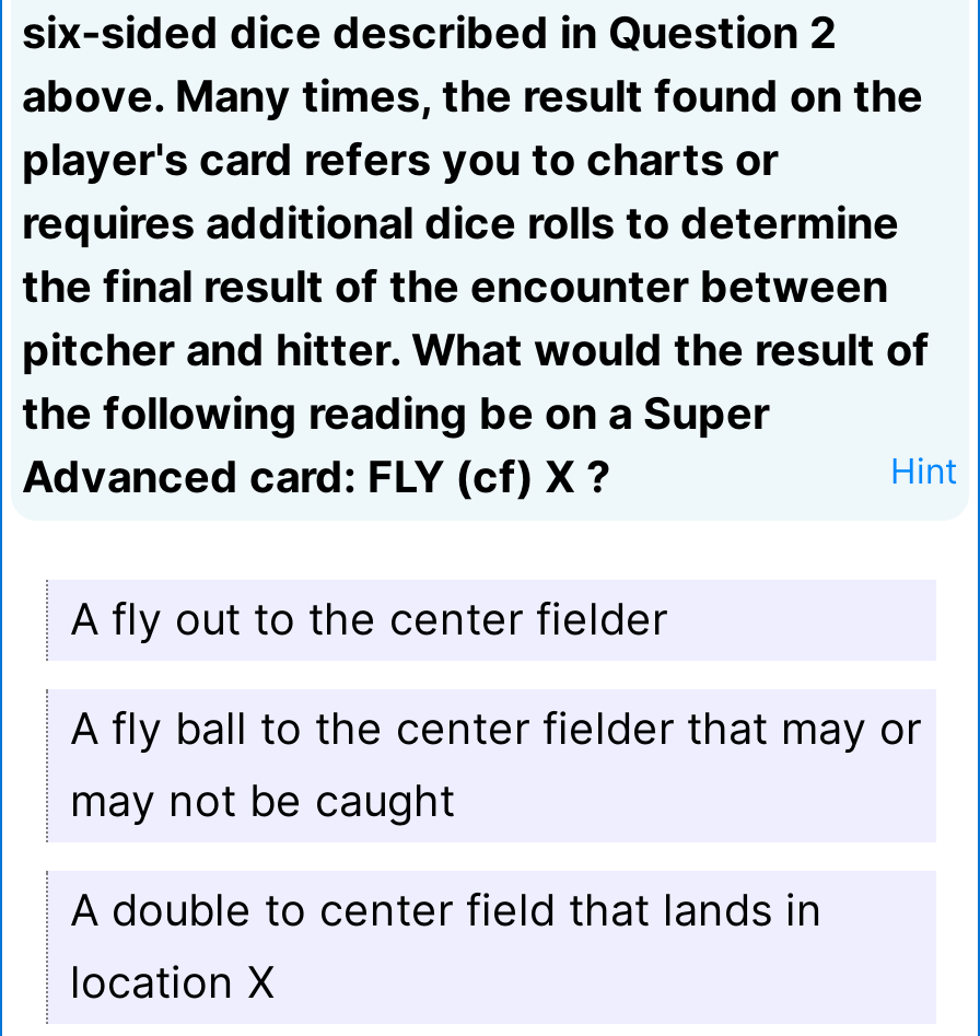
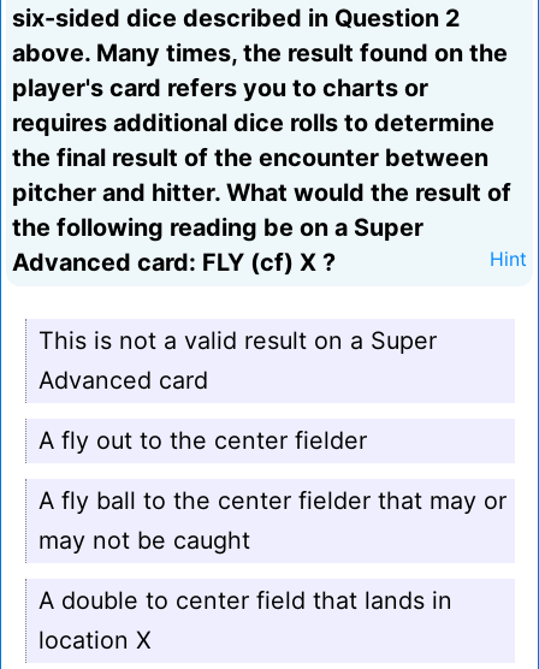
none -> [38,326,437,395] This is not a valid result on a Super | Advanced card

